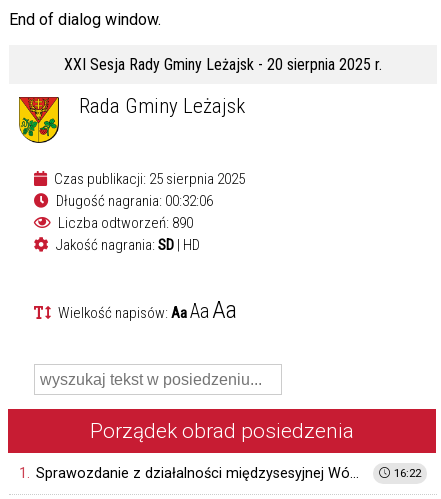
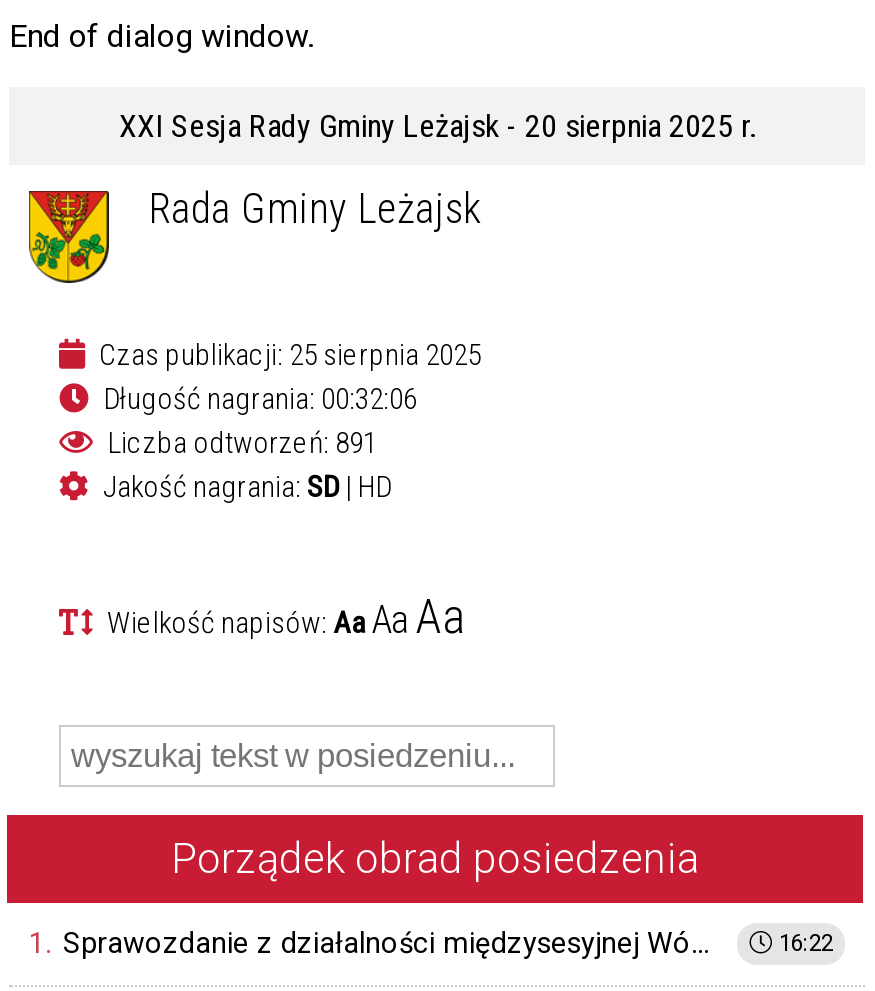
[55,214,193,232] Liczba odtworzeń: 890 -> [101,424,377,460] Liczba odtworzeń: 891

